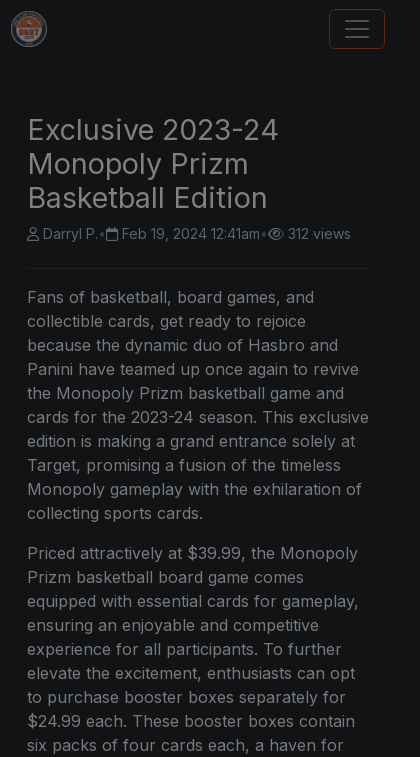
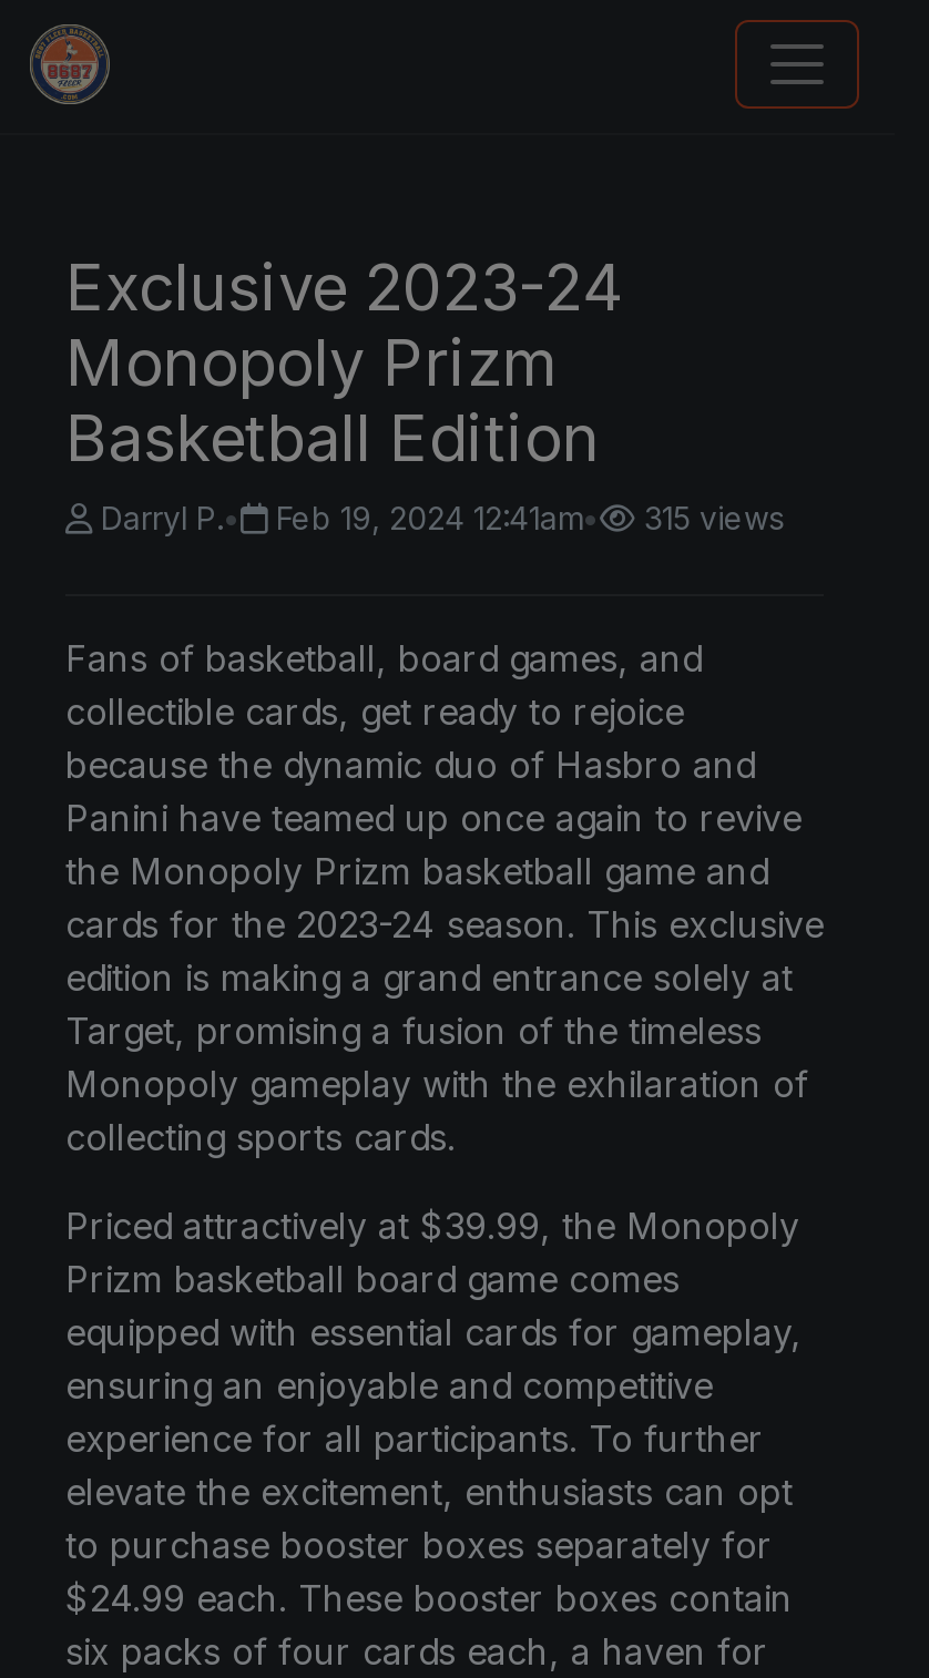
[43,225,351,242] Darryl P.• Feb 19, 2024 12:41am• 312 views -> [101,499,784,536] Darryl P.• Feb 19, 2024 12:41am• 315 views

